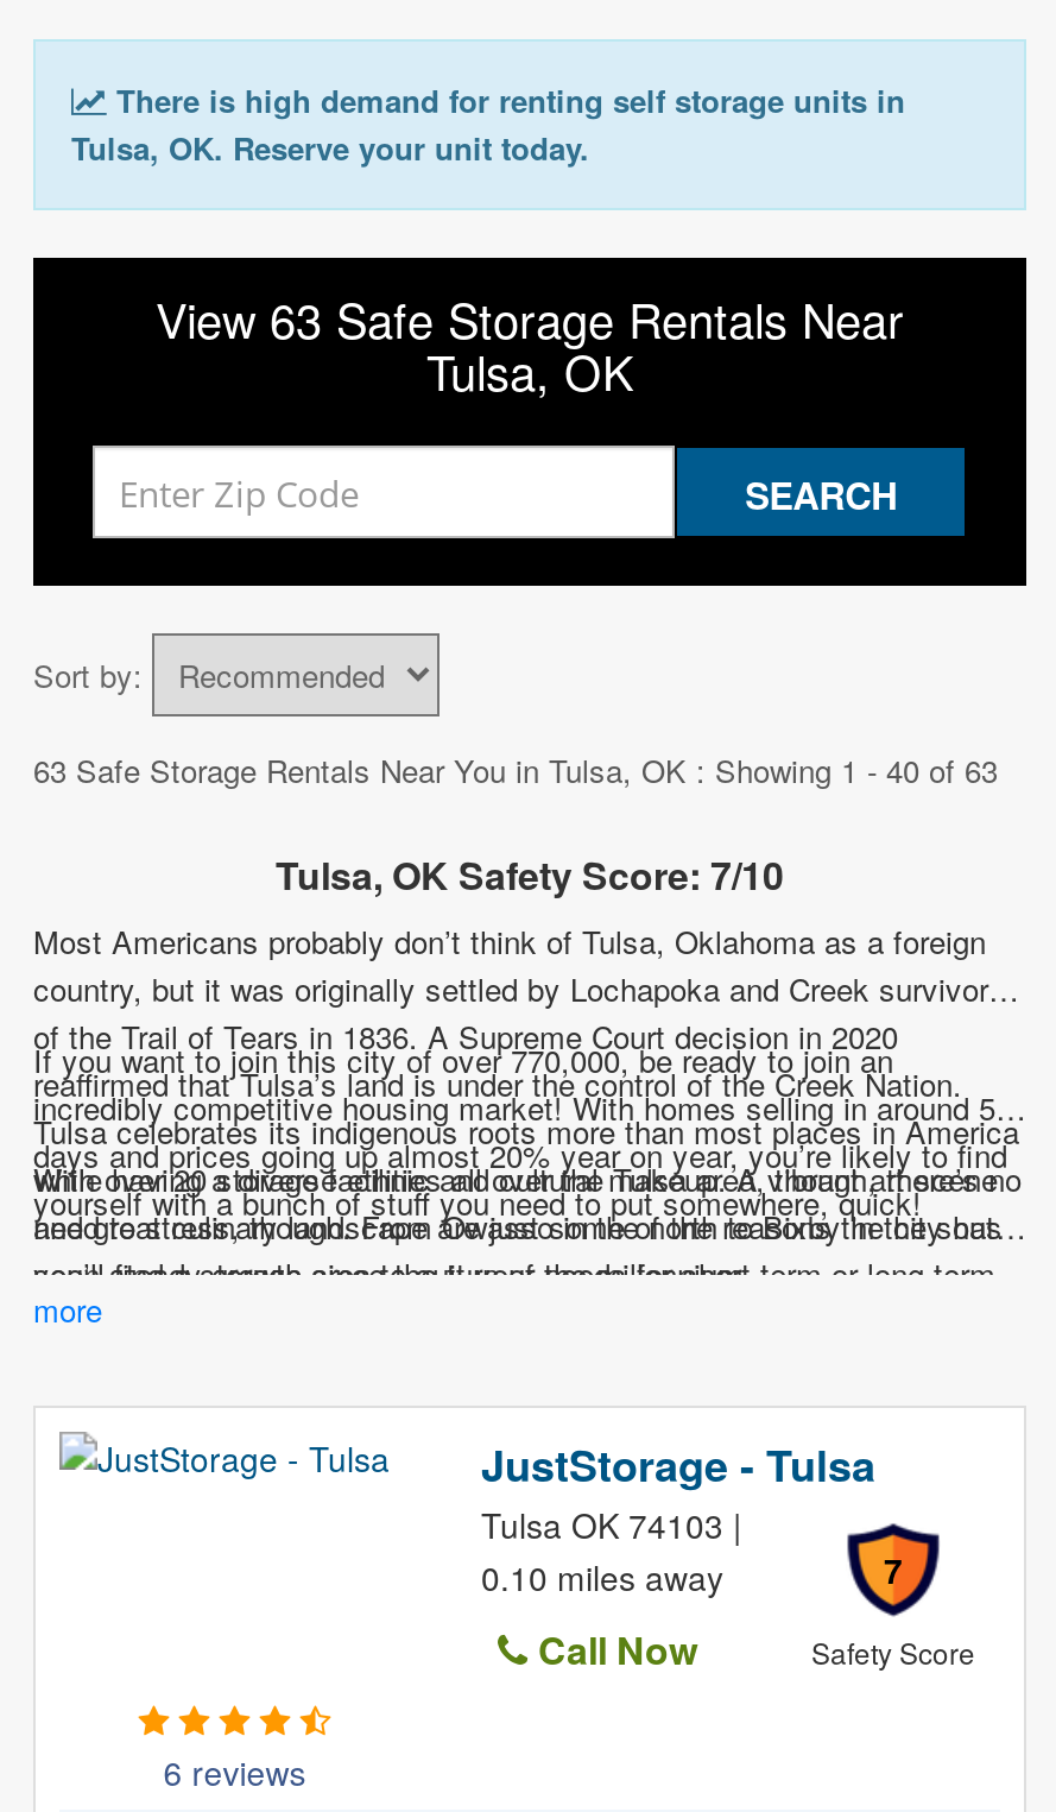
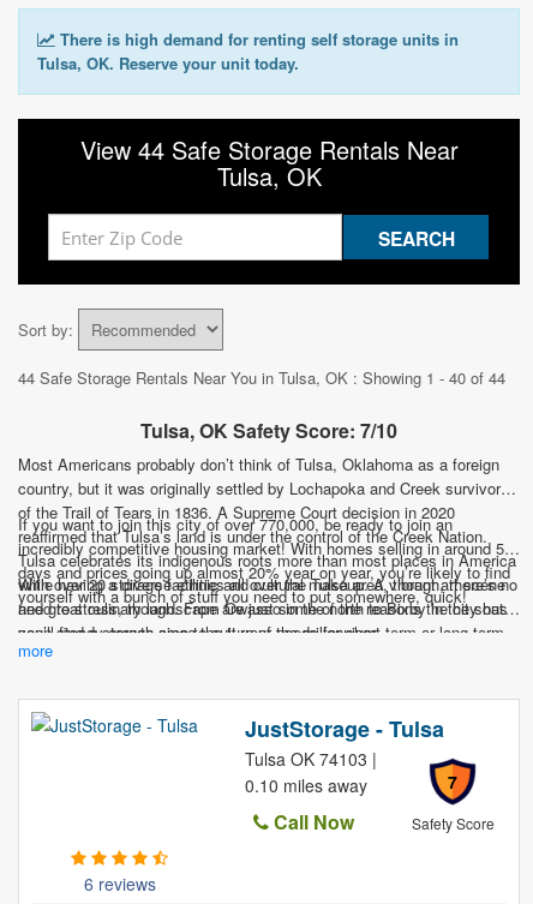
[156,284,904,353] View 63 Safe Storage Rentals Near -> [80,132,458,167] View 44 Safe Storage Rentals Near
[33,747,998,793] 63 Safe Storage Rentals Near You in Tulsa, OK: Showing 1 - 40 of 63 -> [18,366,505,389] 44 Safe Storage Rentals Near You in Tulsa, OK: Showing 1 - 40 of 44

